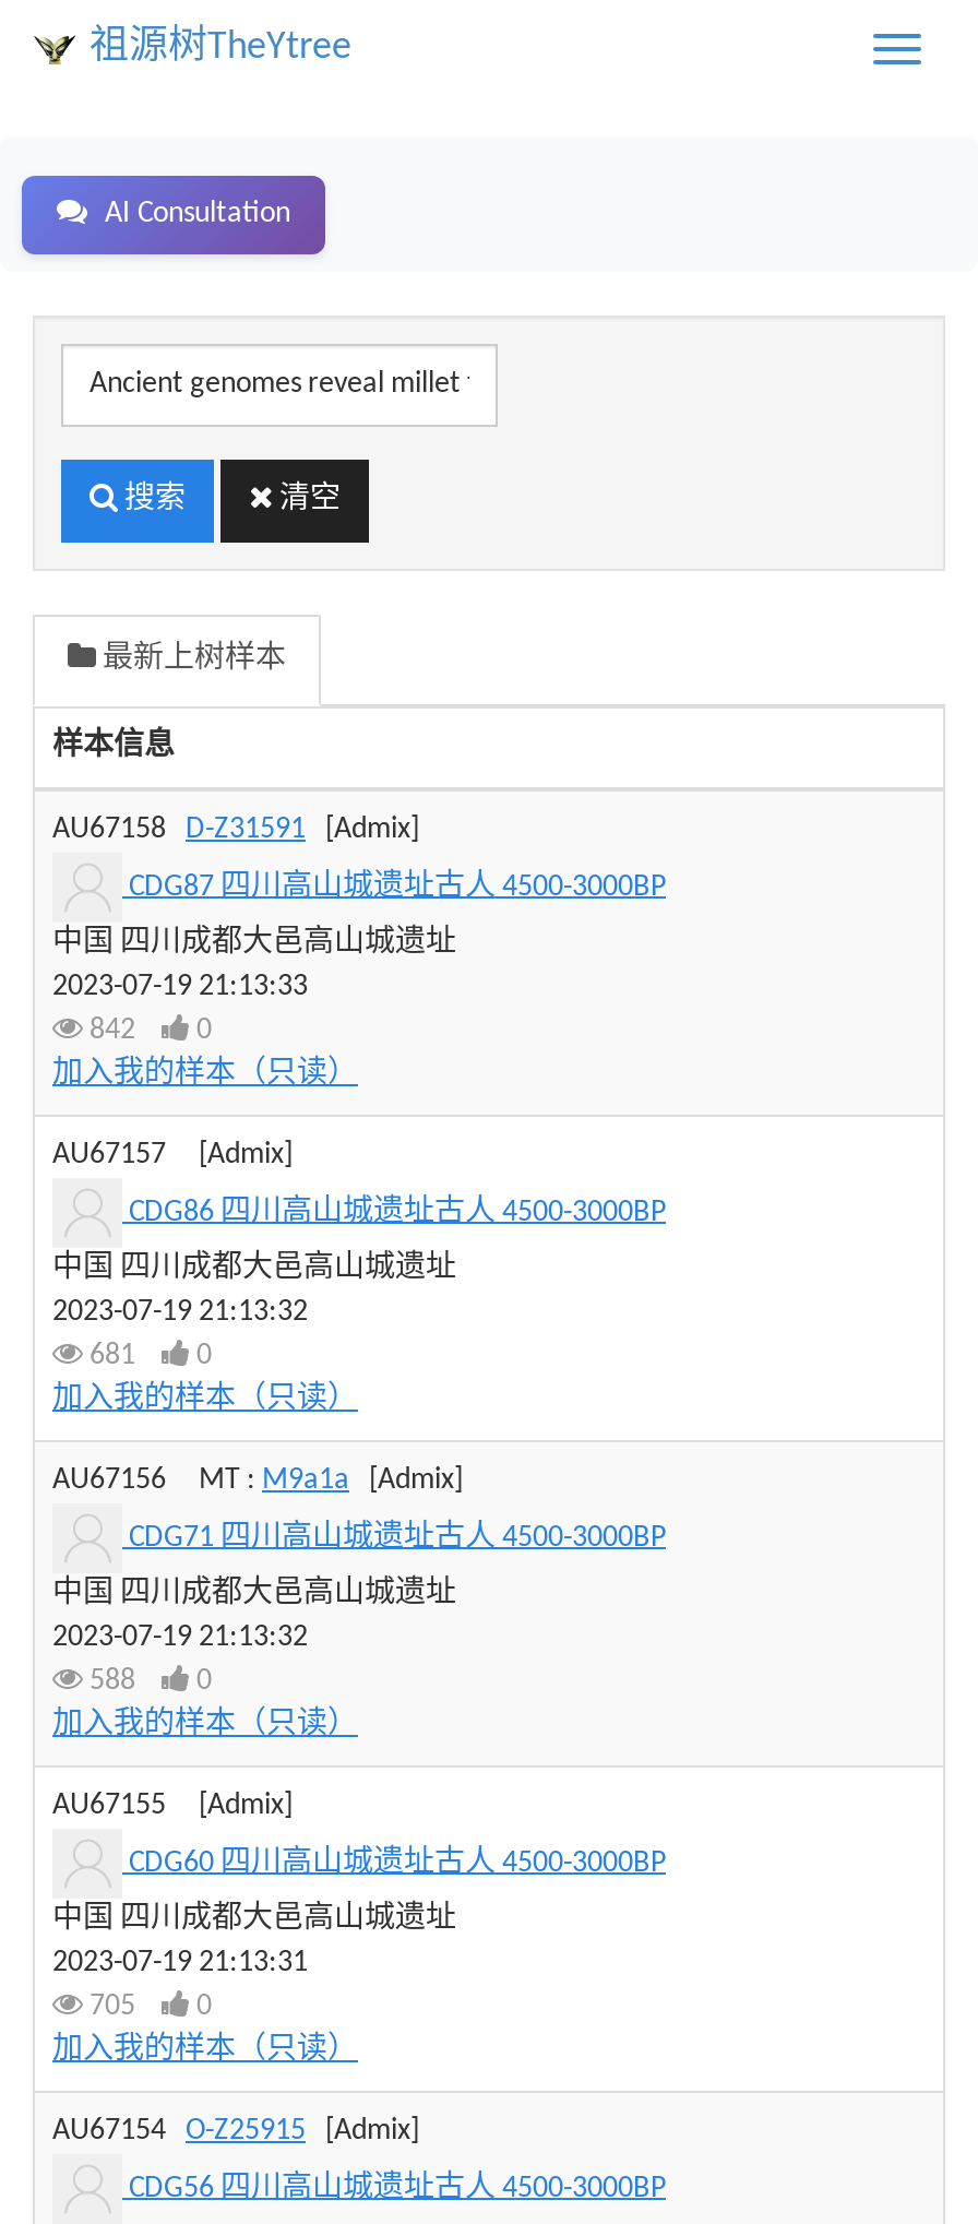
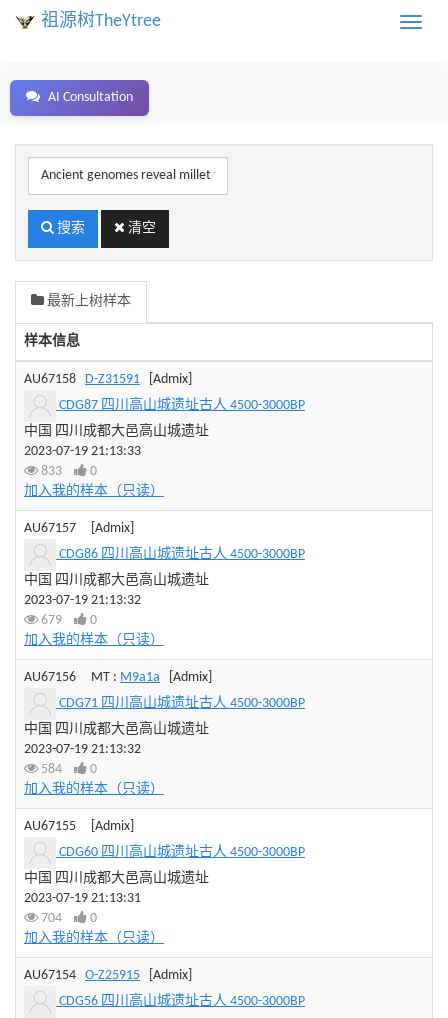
[90,1014,212,1047] 842 0 -> [41,464,97,479] 833 0
[90,1340,212,1372] 681 0 -> [41,613,97,628] 679 0
[90,1665,212,1698] 588 0 -> [41,762,97,777] 584 0
[90,1990,212,2023] 705 0 -> [41,911,97,926] 704 0

